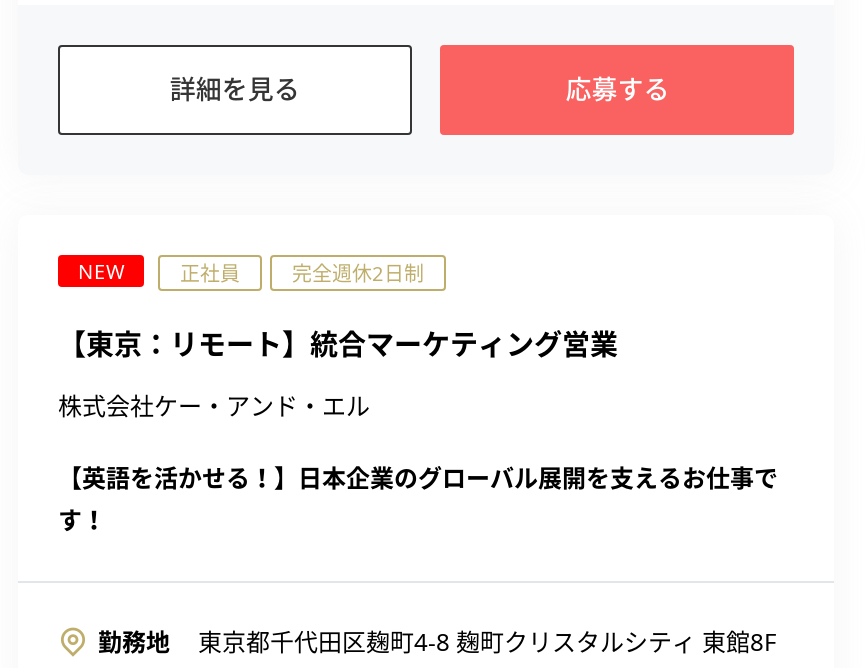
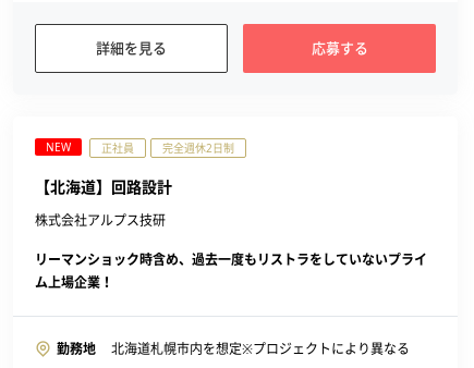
[58,325,618,363] 【東京：リモート】統合マーケティング営業 -> [35,176,172,197] 【北海道】回路設計
[58,389,370,423] 株式会社ケー・アンド・エル -> [35,211,166,230] 株式会社アルプス技研
[58,461,778,537] 【英語を活かせる！】日本企業のグローバル展開を支えるお仕事で | す！ -> [35,250,427,292] リーマンショック時含め、過去一度もリストラをしていないプライ | ム上場企業！
[198,625,776,659] 東京都千代田区麹町4-8 麹町クリスタルシティ 東館8F -> [111,340,410,358] 北海道札幌市内を想定※プロジェクトにより異なる

